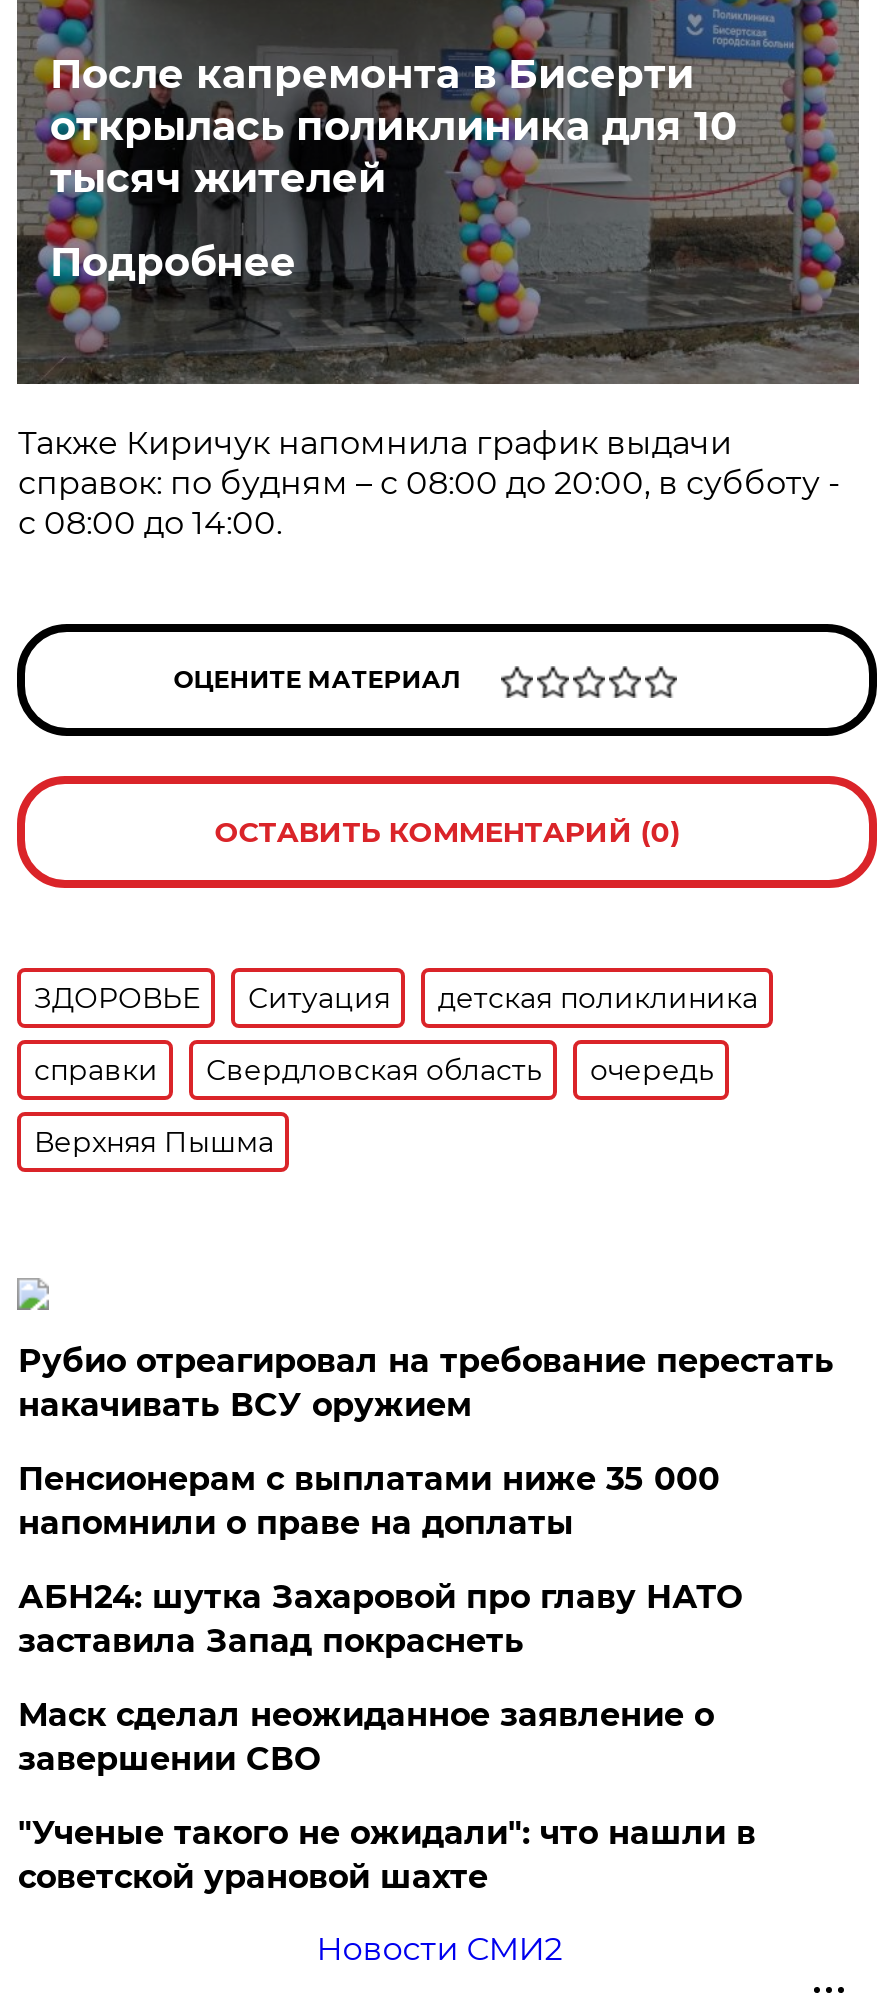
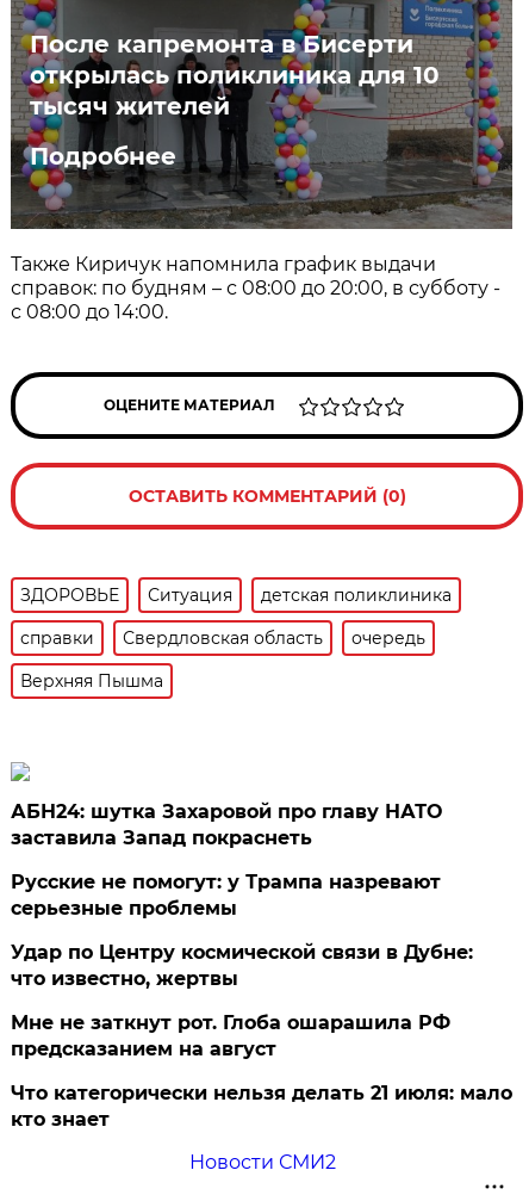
[18,1342,834,1542] Рубио отреагировал на требование перестать | накачивать ВСУ оружием | Пенсионерам с выплатами ниже 35 000 | напомнили о праве на доплаты -> none
moved [18,1578,742,1660] -> [11,800,443,849]: АБН24: шутка Захаровой про главу НАТО | заставила Запад покраснеть
[18,1696,756,1896] Маск сделал неожиданное заявление о | завершении СВО | "Ученые такого не ожидали": что нашли в | советской урановой шахте -> [11,871,513,1131] Русские не помогут: у Трампа назревают | серьезные проблемы | Удар по Центру космической связи в Дубне: | что известно, жертвы | Мне не заткнут рот. Глоба ошарашила РФ | предсказанием на август | Что категорически нельзя делать 21 июля: мало | кто знает

